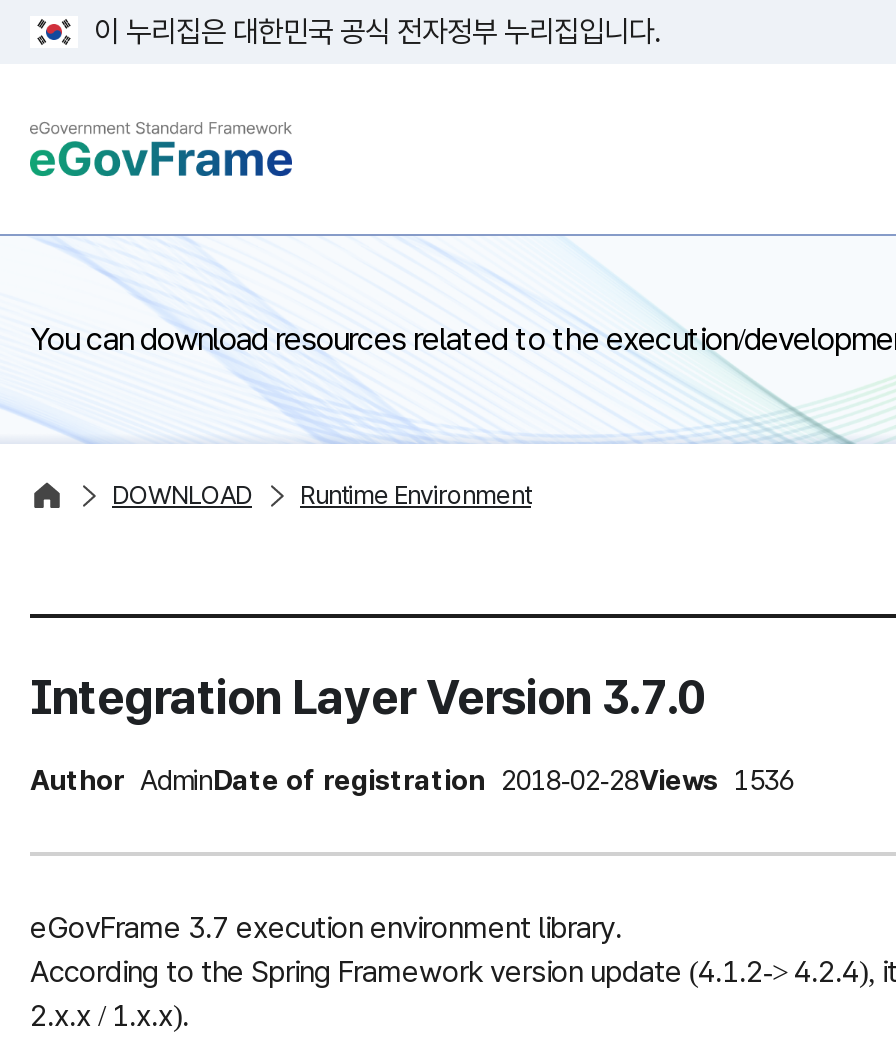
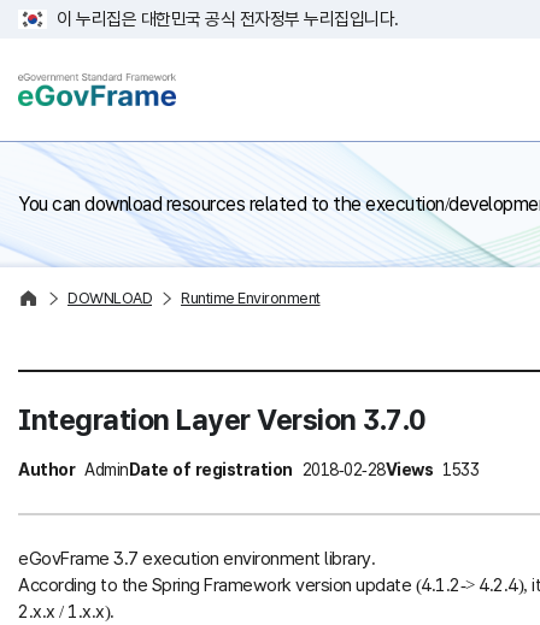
[30,766,794,796] Author AdminDate of registration 2018-02-28Views 1536 -> [18,461,479,479] Author AdminDate of registration 2018-02-28Views 1533

